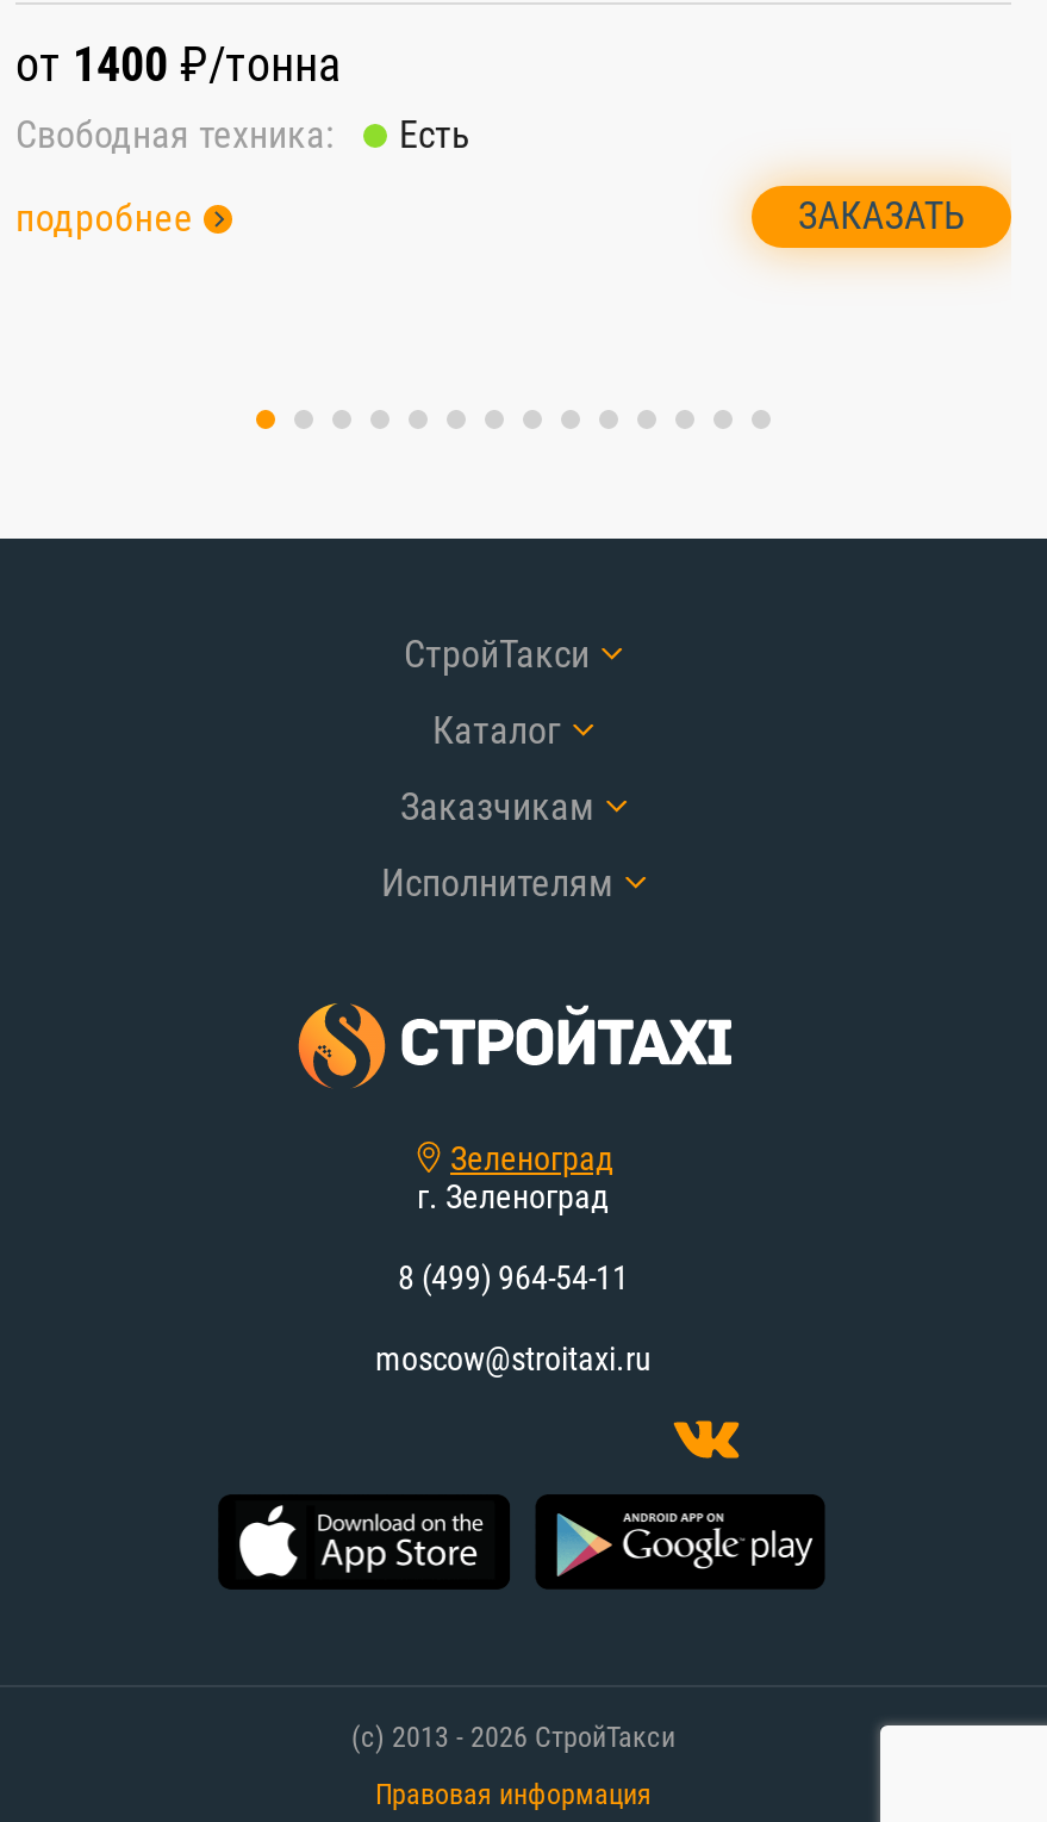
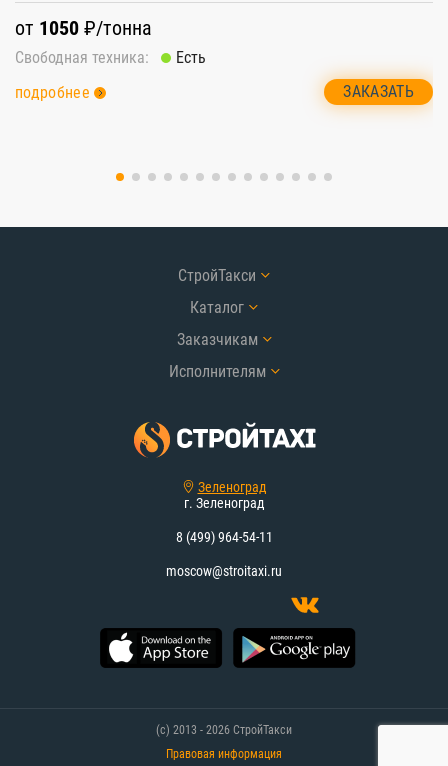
[15,36,342,93] от 1400 ₽/тонна -> [15,16,152,40] от 1050 ₽/тонна

